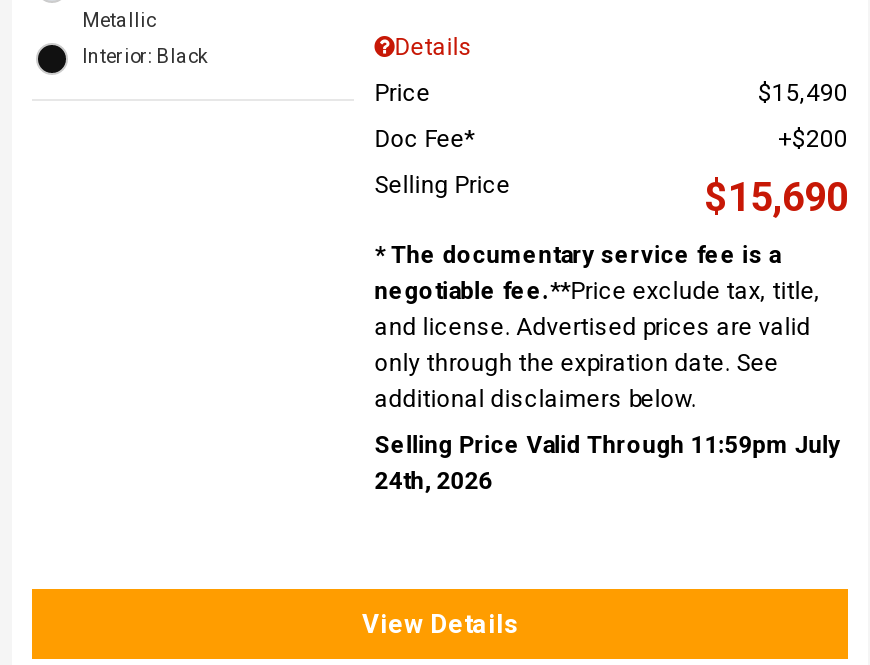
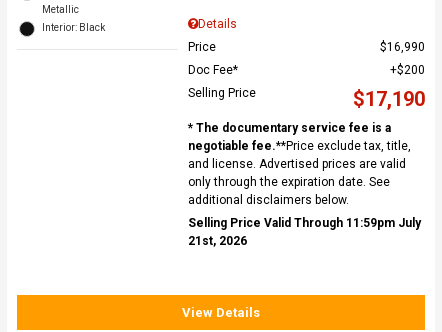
[758,79,848,107] $15,490 -> [380,40,425,54] $16,990
[704,173,848,221] $15,690 -> [353,87,425,111] $17,190
[374,467,492,495] 24th, 2026 -> [188,234,247,248] 21st, 2026

